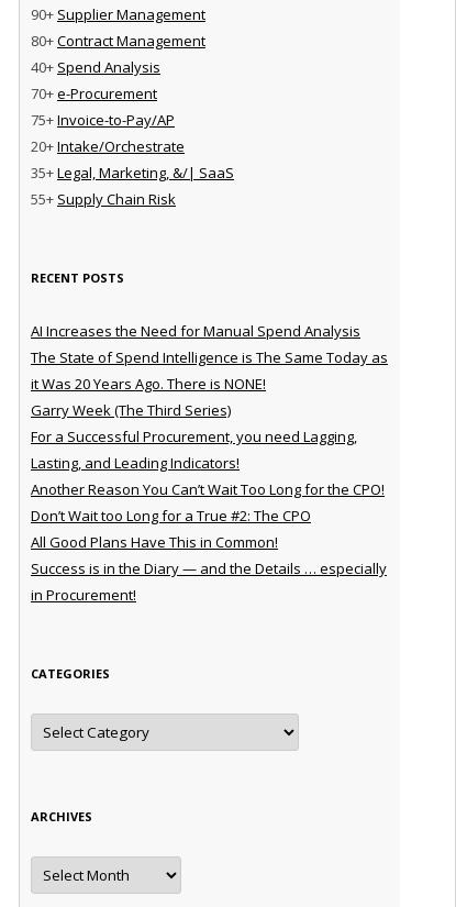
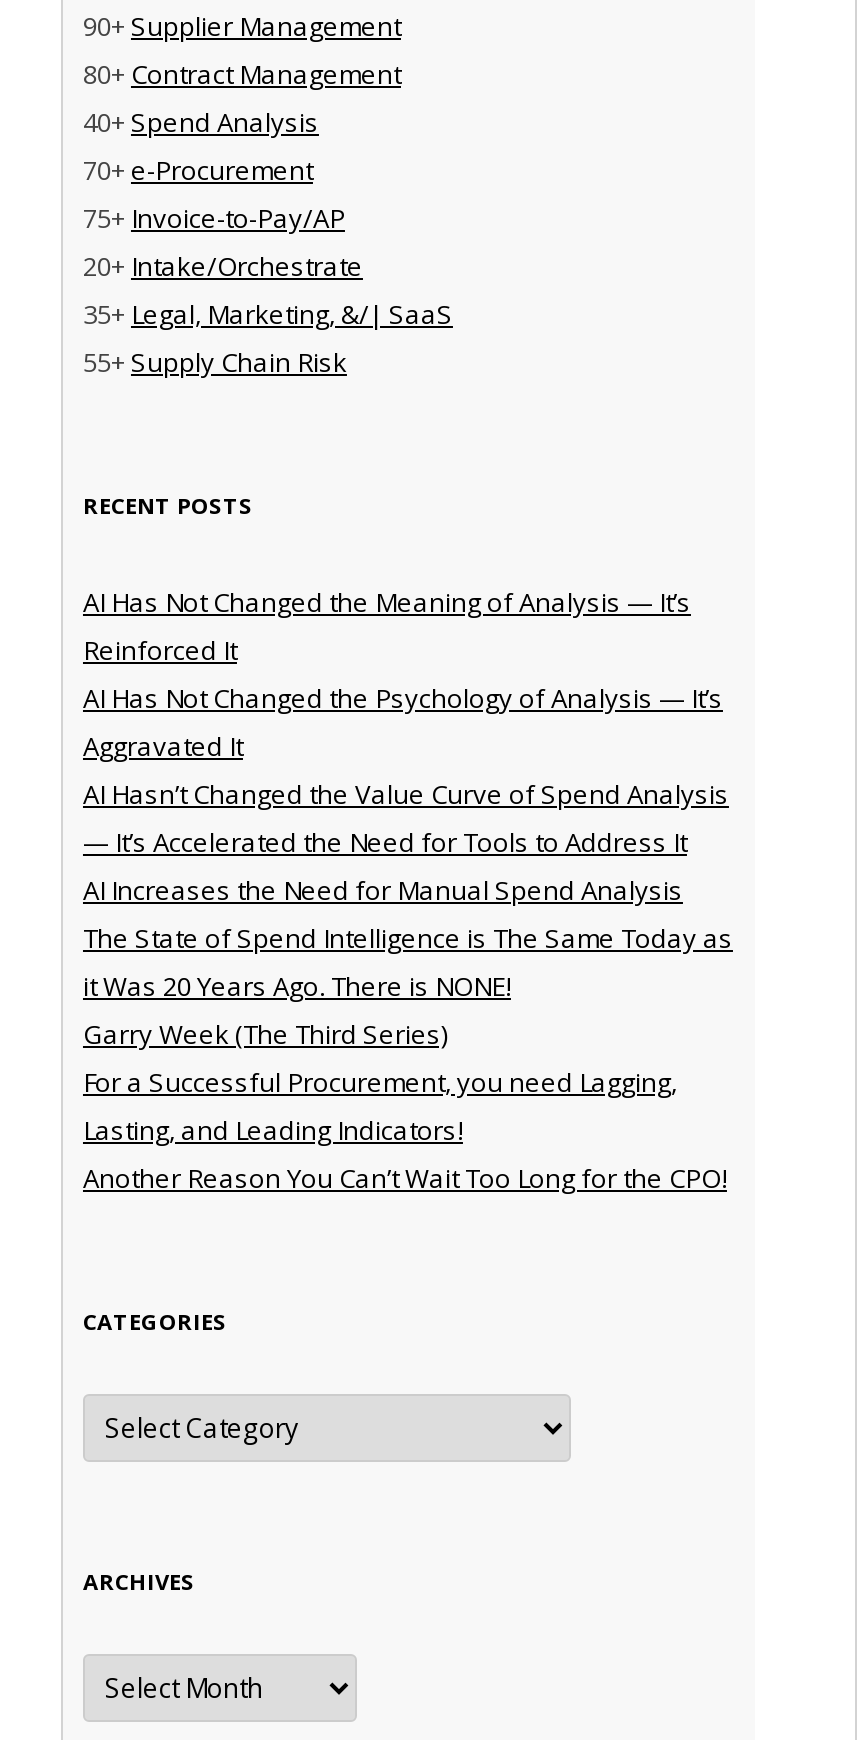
none -> [83,583,729,859] AI Has Not Changed the Meaning of Analysis — It’s | Reinforced It | AI Has Not Changed the Psychology of Analysis — It’s | Aggravated It | AI Hasn’t Changed the Value Curve of Spend Analysis | — It’s Accelerated the Need for Tools to Address It
moved [31,321,388,499] -> [83,871,733,1195]: AI Increases the Need for Manual Spend Analysis | The State of Spend Intelligence is The Same Today as | it Was 20 Years Ago. There is NONE! | Garry Week (The Third Series) | For a Successful Procurement, you need Lagging, | Lasting, and Leading Indicators! | Another Reason You Can’t Wait Too Long for the CPO!
[31,505,387,604] Don’t Wait too Long for a True #2: The CPO | All Good Plans Have This in Common! | Success is in the Diary — and the Details … especially | in Procurement! -> none

